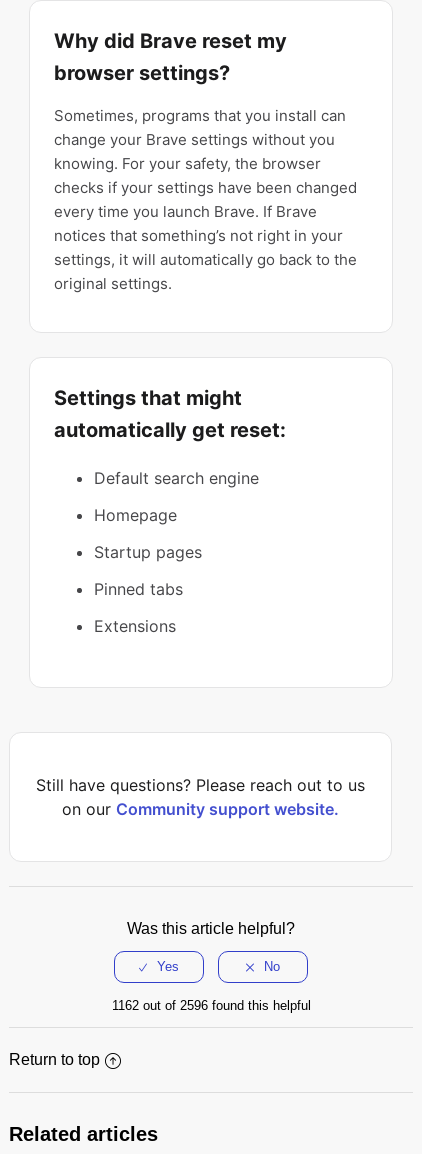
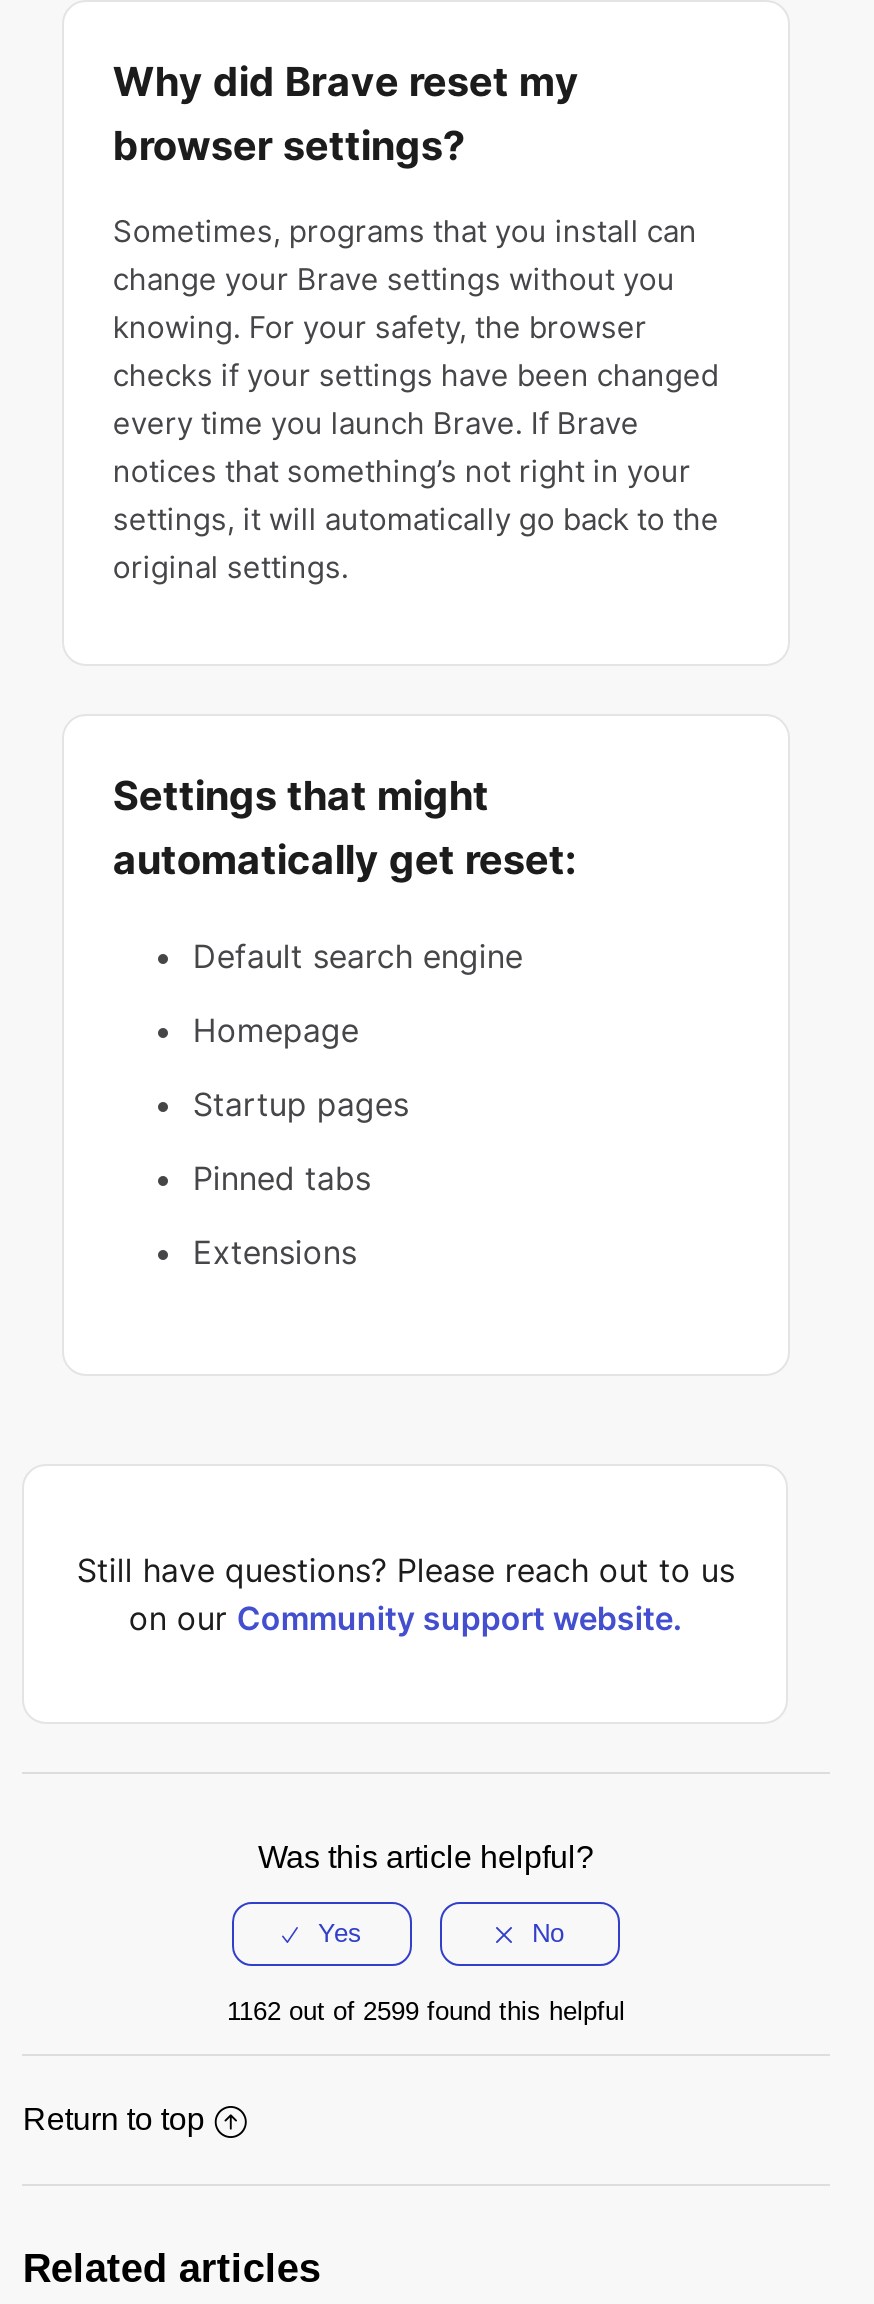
[111,998,310,1013] 1162 out of 2596 found this helpful -> [227,1997,625,2027] 1162 out of 2599 found this helpful

